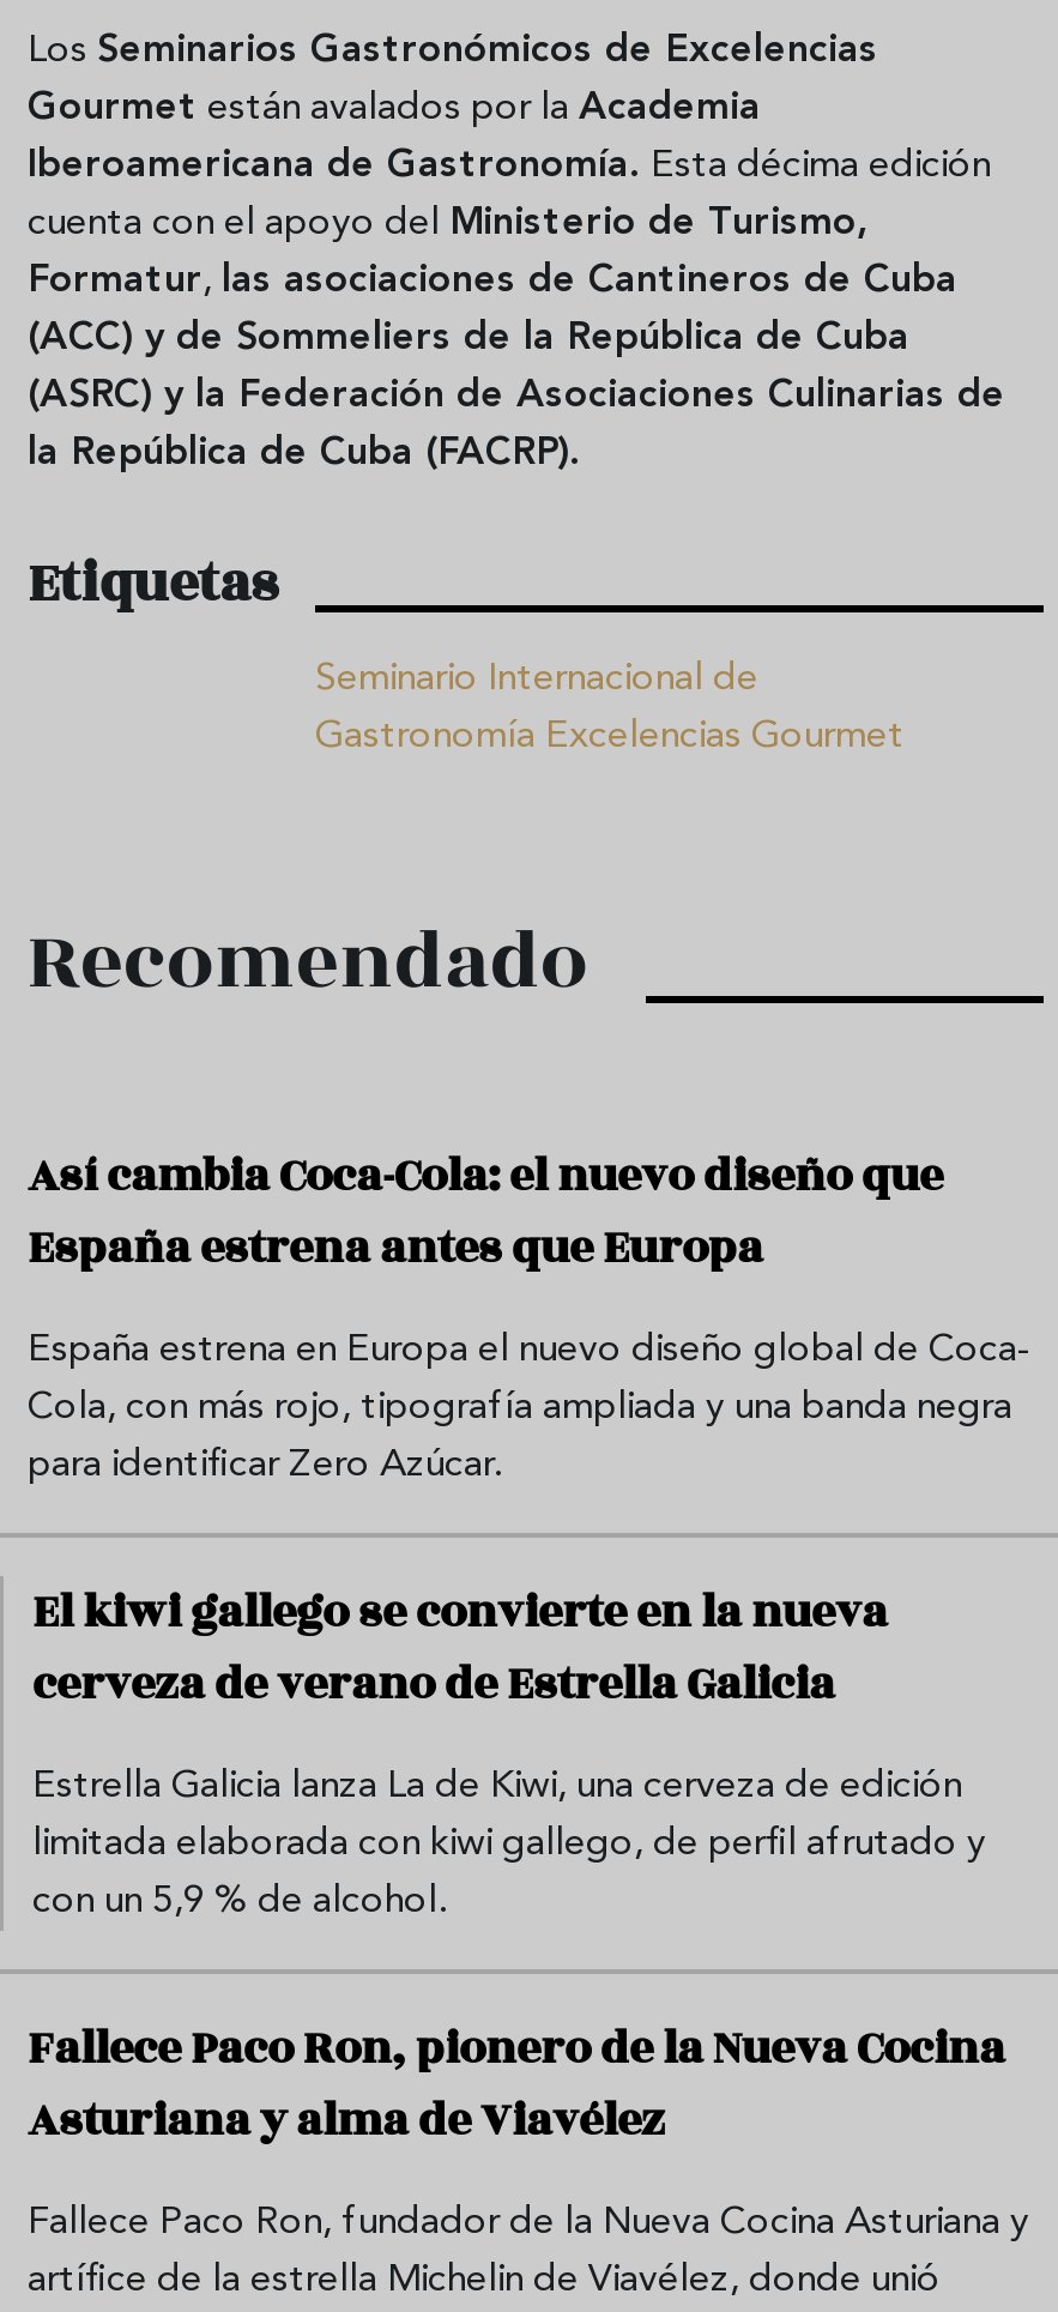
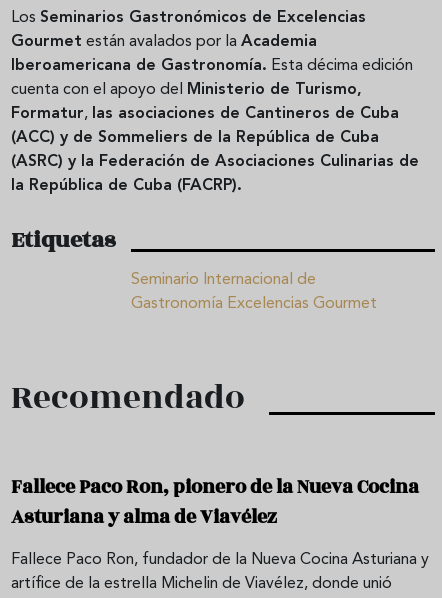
[28,1142,1032,1921] Así cambia Coca-Cola: el nuevo diseño que | España estrena antes que Europa | España estrena en Europa el nuevo diseño global de Coca- | Cola, con más rojo, tipografía ampliada y una banda negra | para identificar Zero Azúcar. | El kiwi gallego se convierte en la nueva | cerveza de verano de Estrella Galicia | Estrella Galicia lanza La de Kiwi, una cerveza de edición | limitada elaborada con kiwi gallego, de perfil afrutado y | con un 5,9 % de alcohol. -> none

